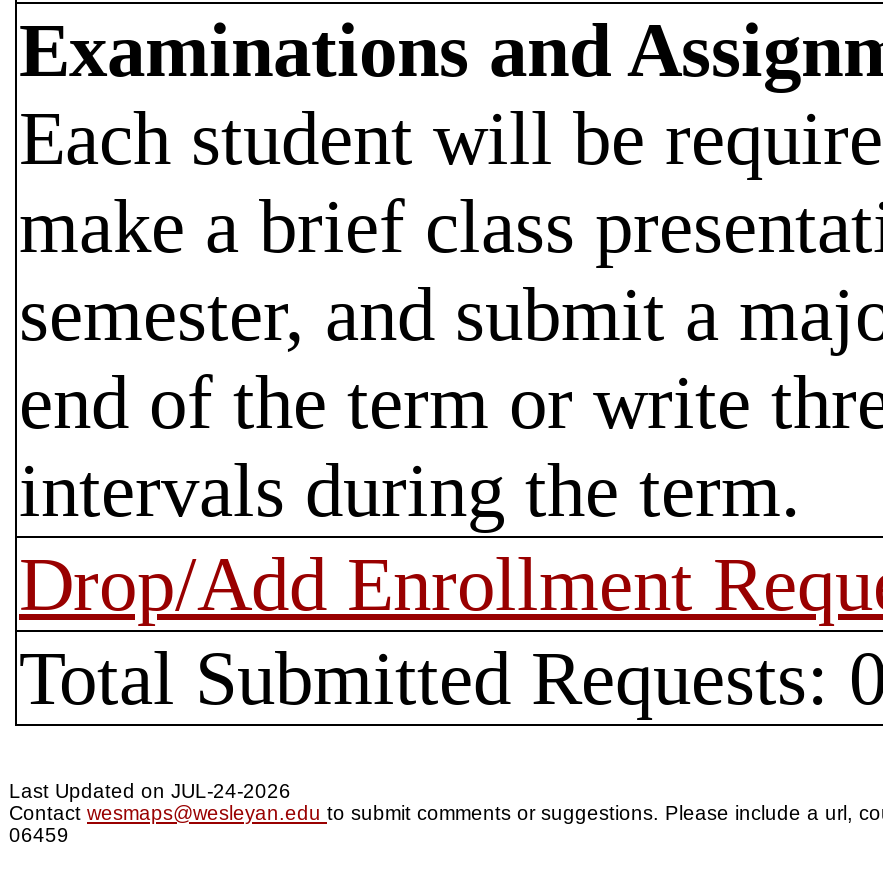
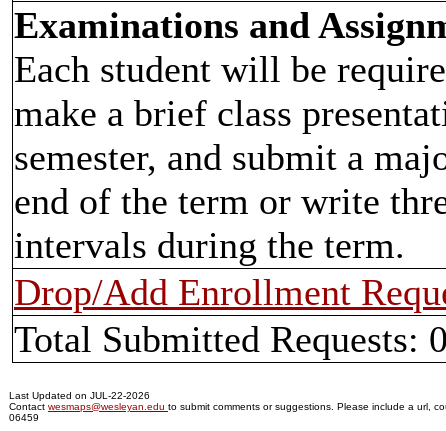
[9,780,291,802] Last Updated on JUL-24-2026 -> [9,390,150,401] Last Updated on JUL-22-2026

